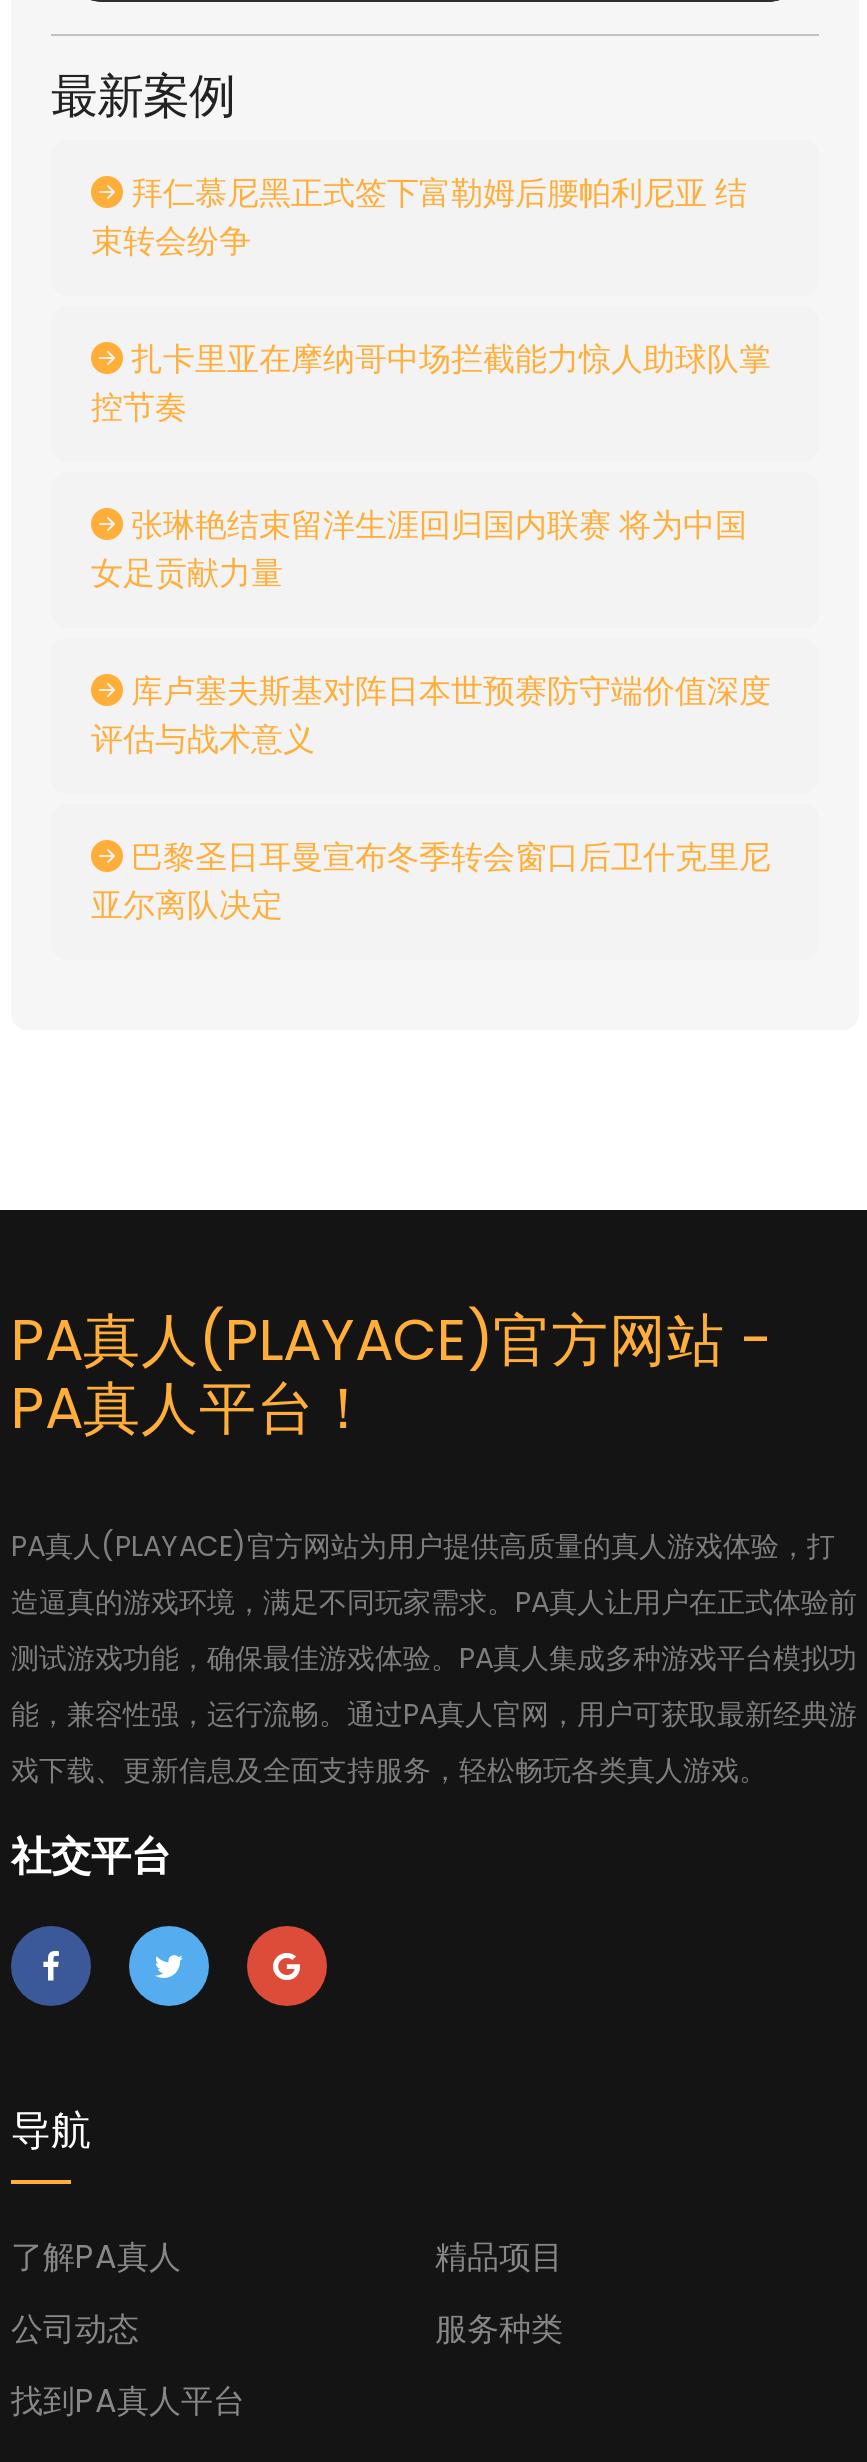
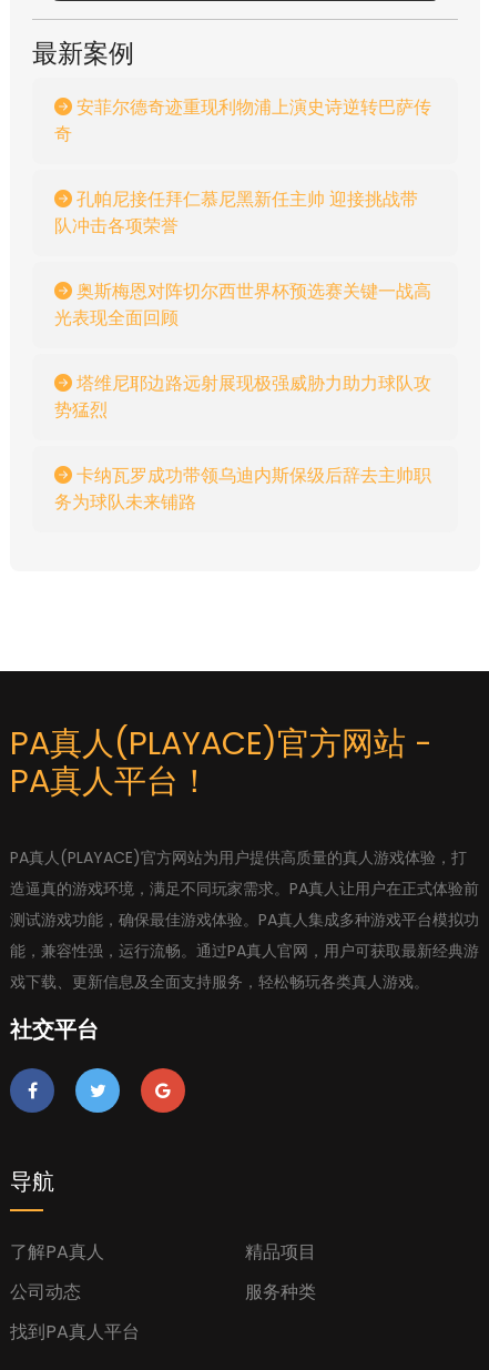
[91,170,747,264] 拜仁慕尼黑正式签下富勒姆后腰帕利尼亚 结 | 束转会纷争 -> [54,94,431,146] 安菲尔德奇迹重现利物浦上演史诗逆转巴萨传 | 奇
[91,336,771,430] 扎卡里亚在摩纳哥中场拦截能力惊人助球队掌 | 控节奏 -> [54,186,418,239] 孔帕尼接任拜仁慕尼黑新任主帅 迎接挑战带 | 队冲击各项荣誉
[91,502,747,596] 张琳艳结束留洋生涯回归国内联赛 将为中国 | 女足贡献力量 -> [54,278,431,331] 奥斯梅恩对阵切尔西世界杯预选赛关键一战高 | 光表现全面回顾
[91,668,771,762] 库卢塞夫斯基对阵日本世预赛防守端价值深度 | 评估与战术意义 -> [54,371,431,423] 塔维尼耶边路远射展现极强威胁力助力球队攻 | 势猛烈
[91,834,771,928] 巴黎圣日耳曼宣布冬季转会窗口后卫什克里尼 | 亚尔离队决定 -> [54,463,431,515] 卡纳瓦罗成功带领乌迪内斯保级后辞去主帅职 | 务为球队未来铺路

